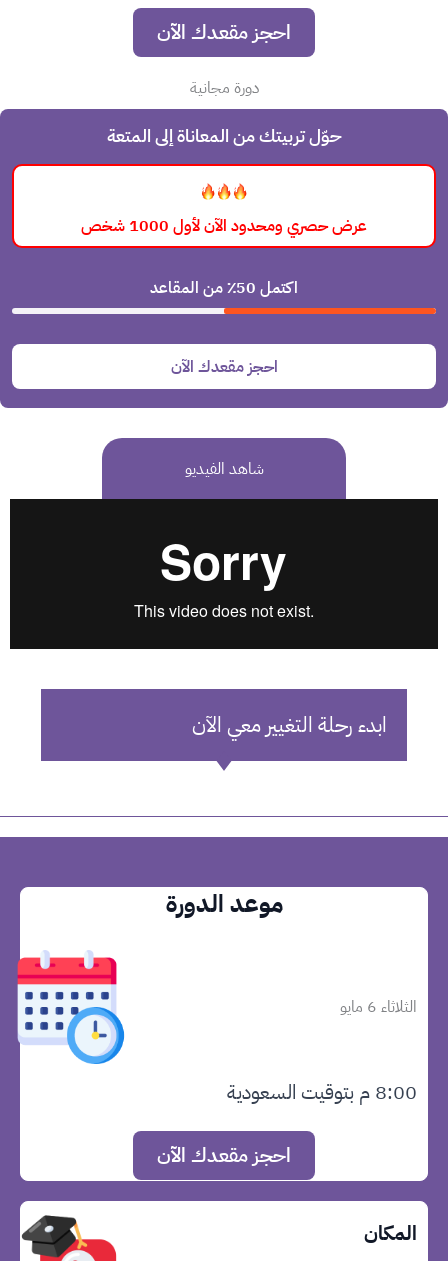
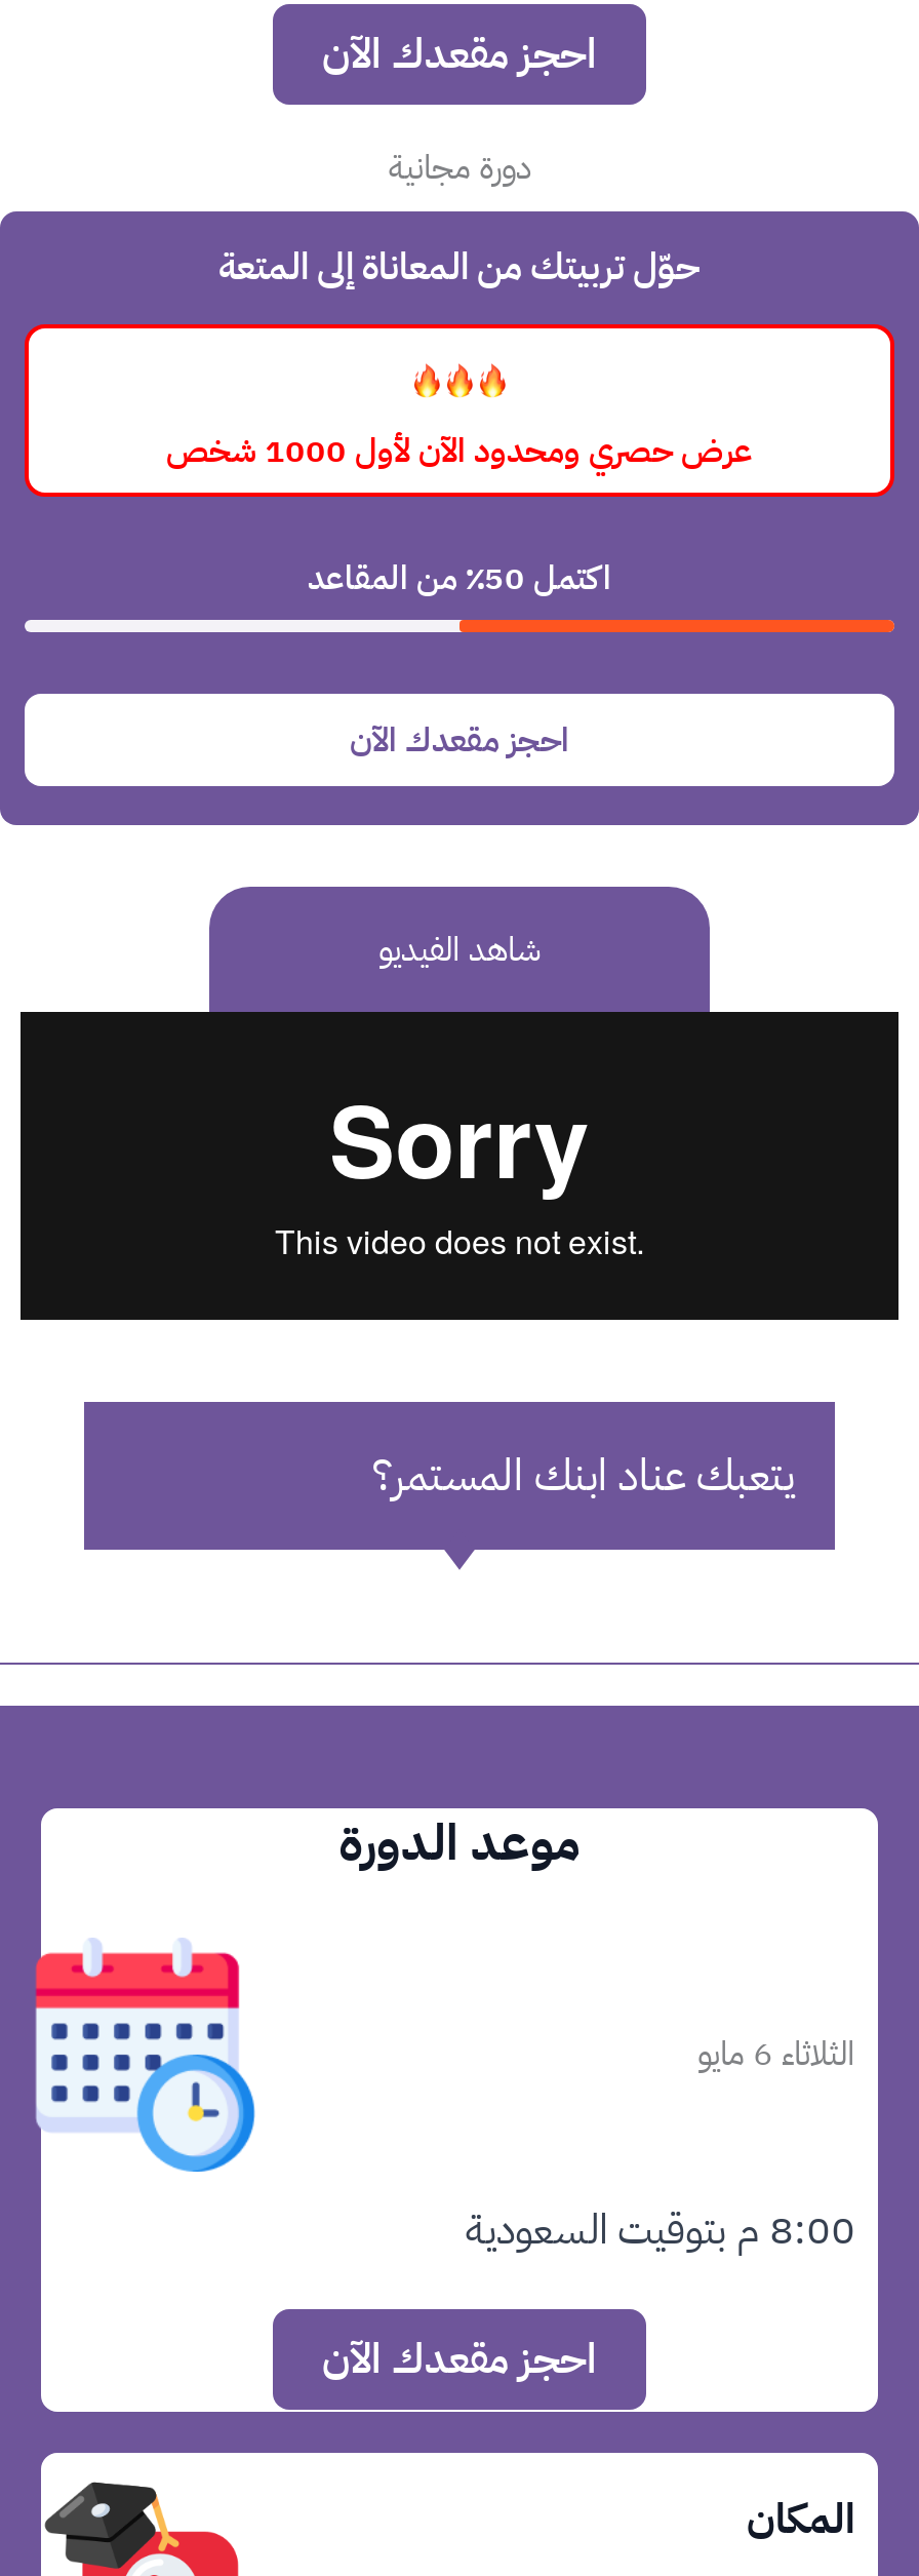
[192,709,387,741] ابدء رحلة التغيير معي الآن -> [372,1443,794,1508] يتعبك عناد ابنك المستمر؟

